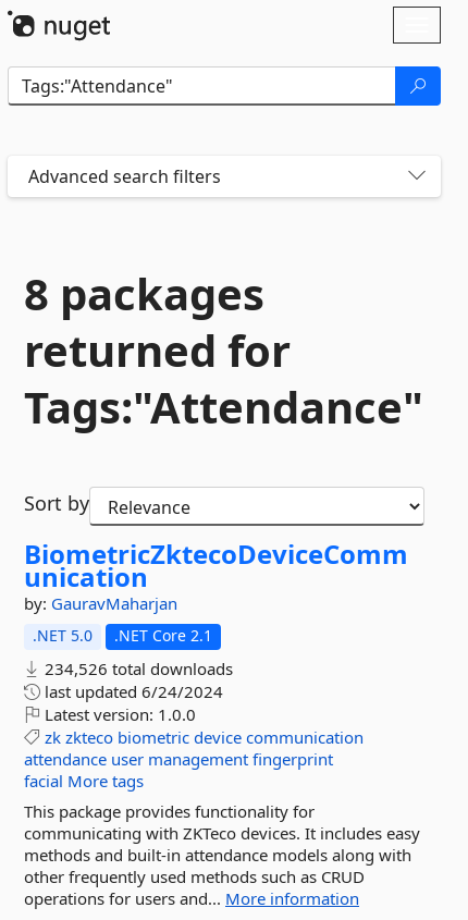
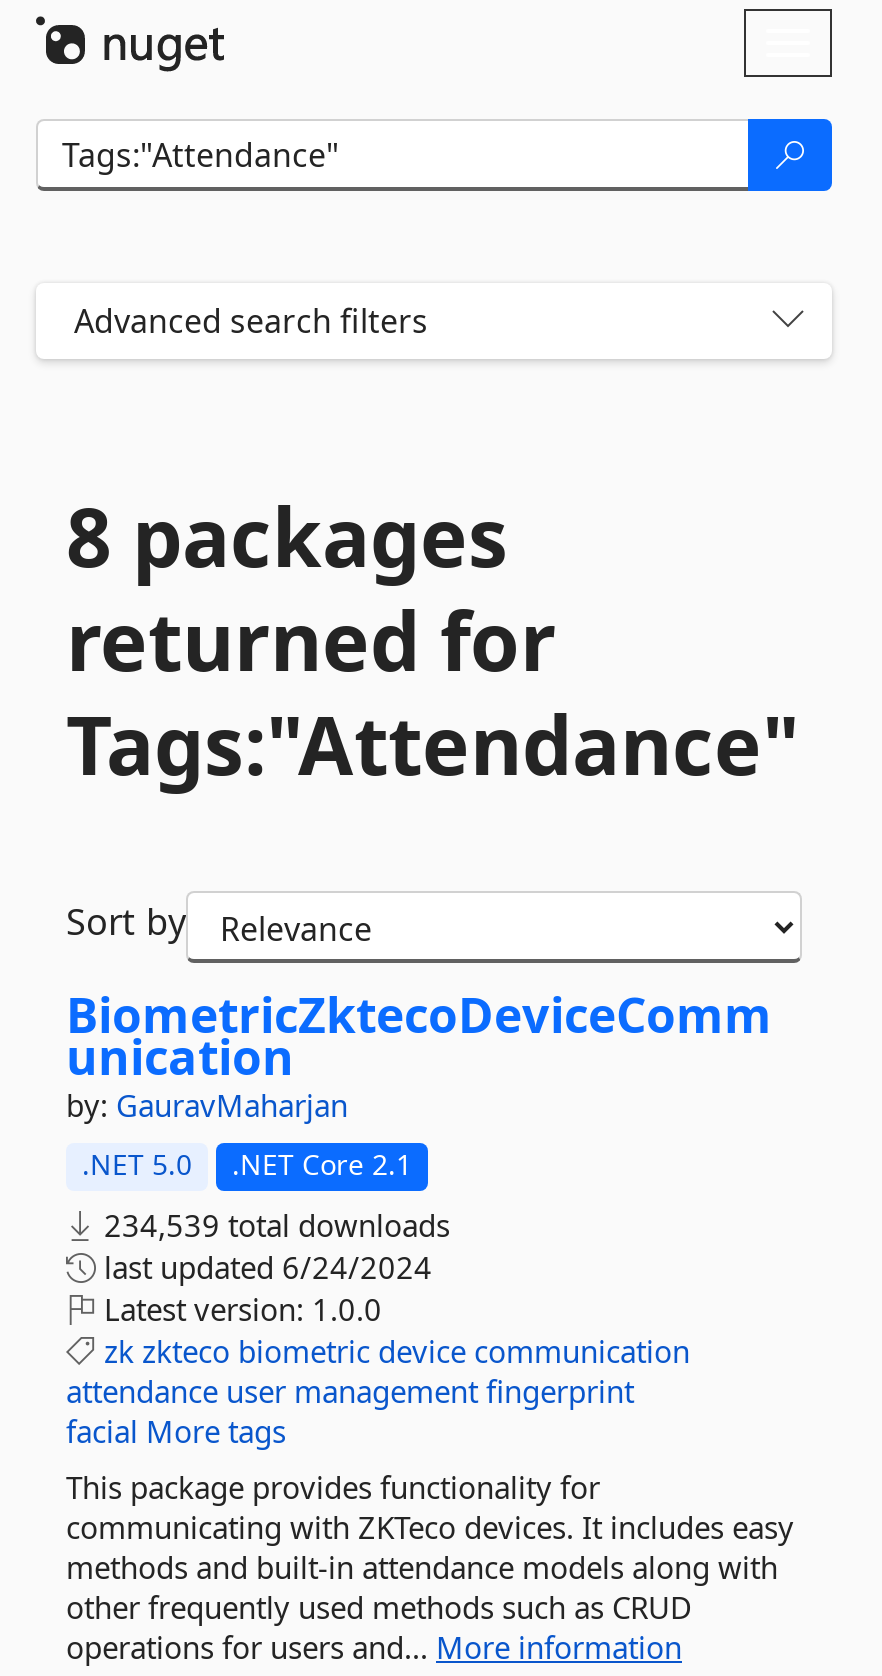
[40,658,233,679] 234,526 total downloads -> [96,1205,450,1245] 234,539 total downloads

